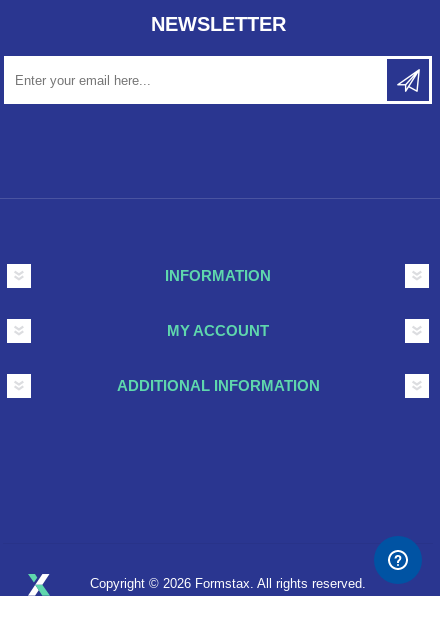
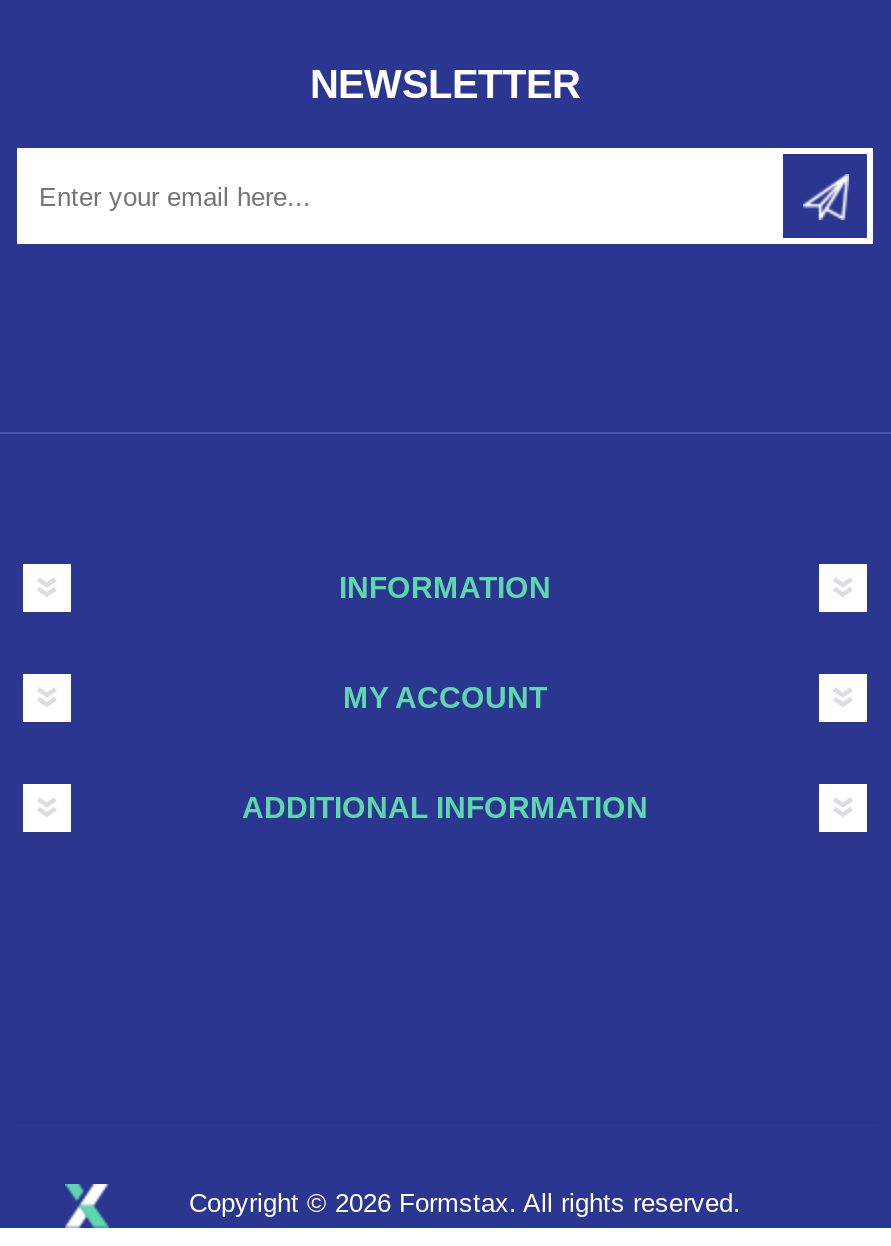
[374,536,422,584] [image] -> none

